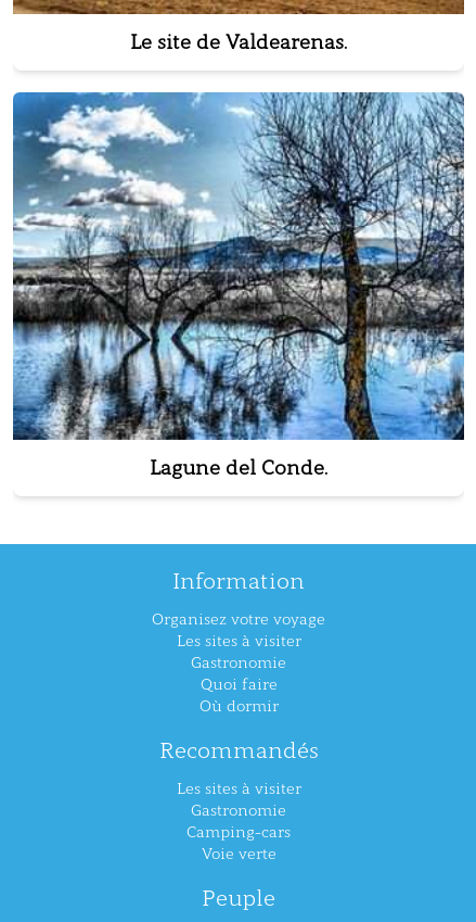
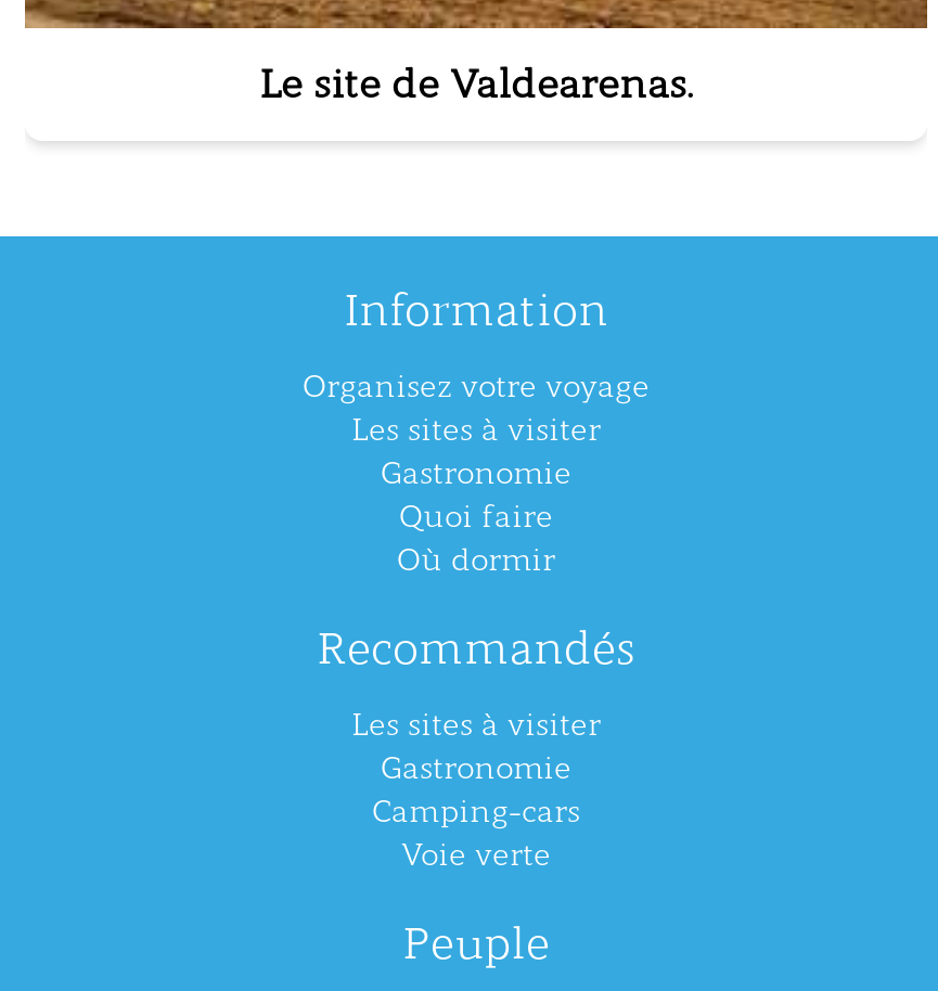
[12,91,465,480] [image] | Lagune del Conde. -> none

